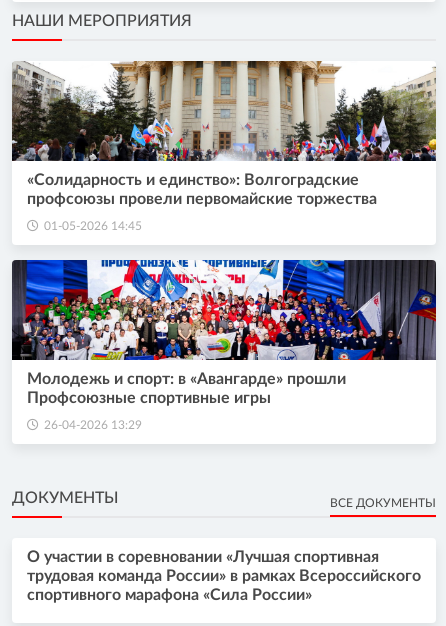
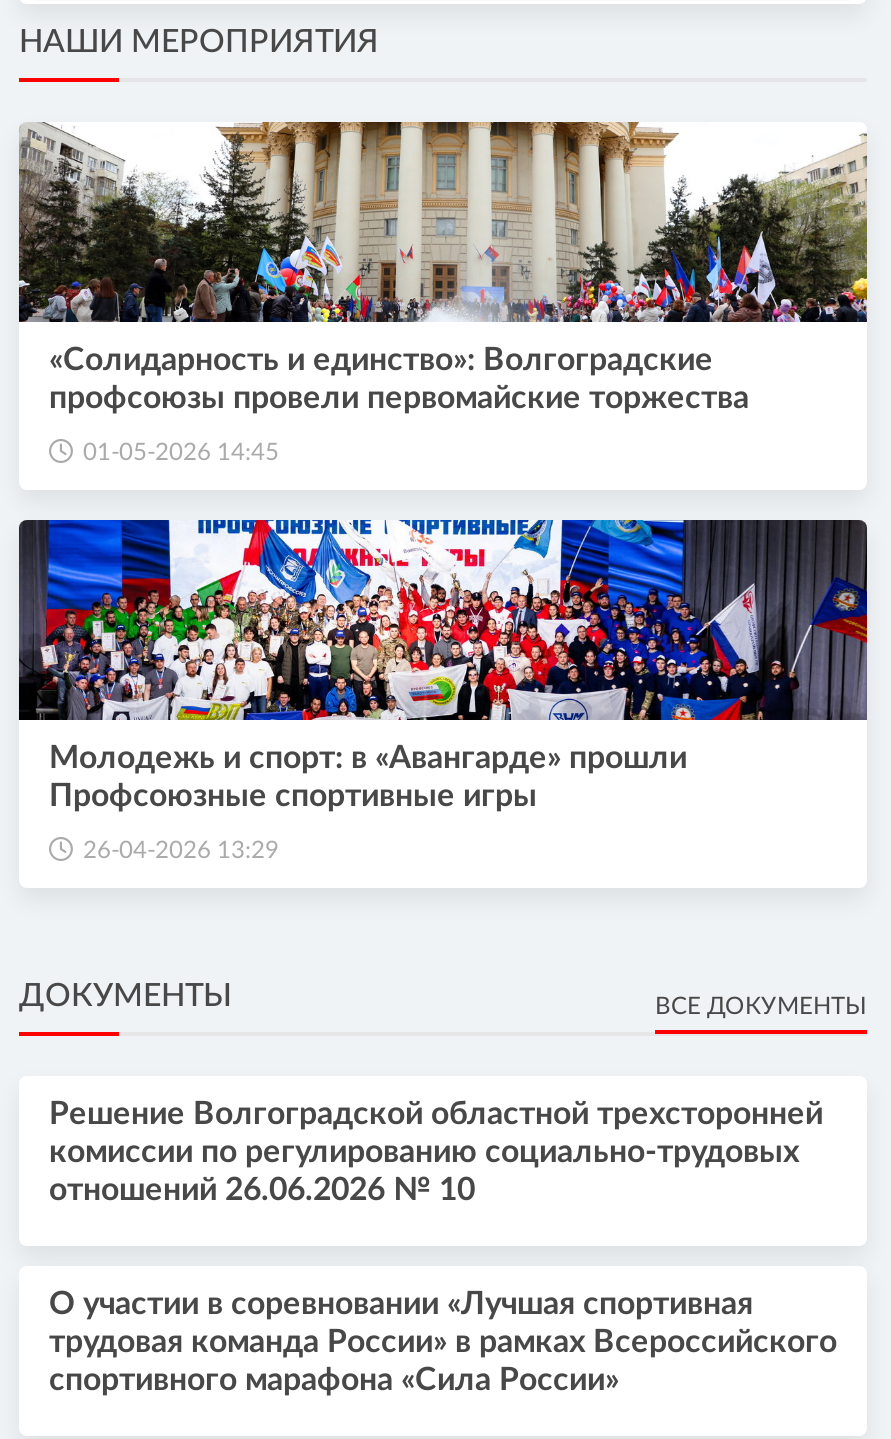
none -> [49,1097,823,1205] Решение Волгоградской областной трехсторонней | комиссии по регулированию социально-трудовых | отношений 26.06.2026 № 10

